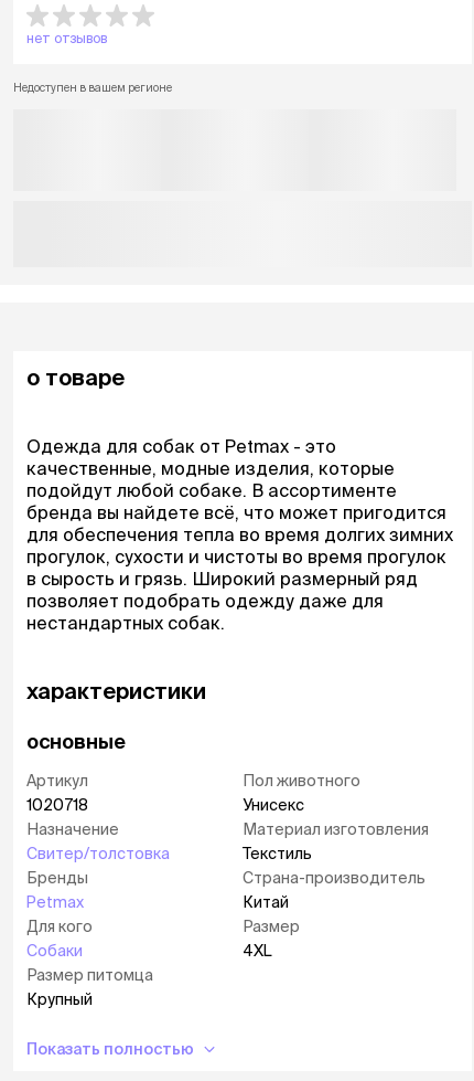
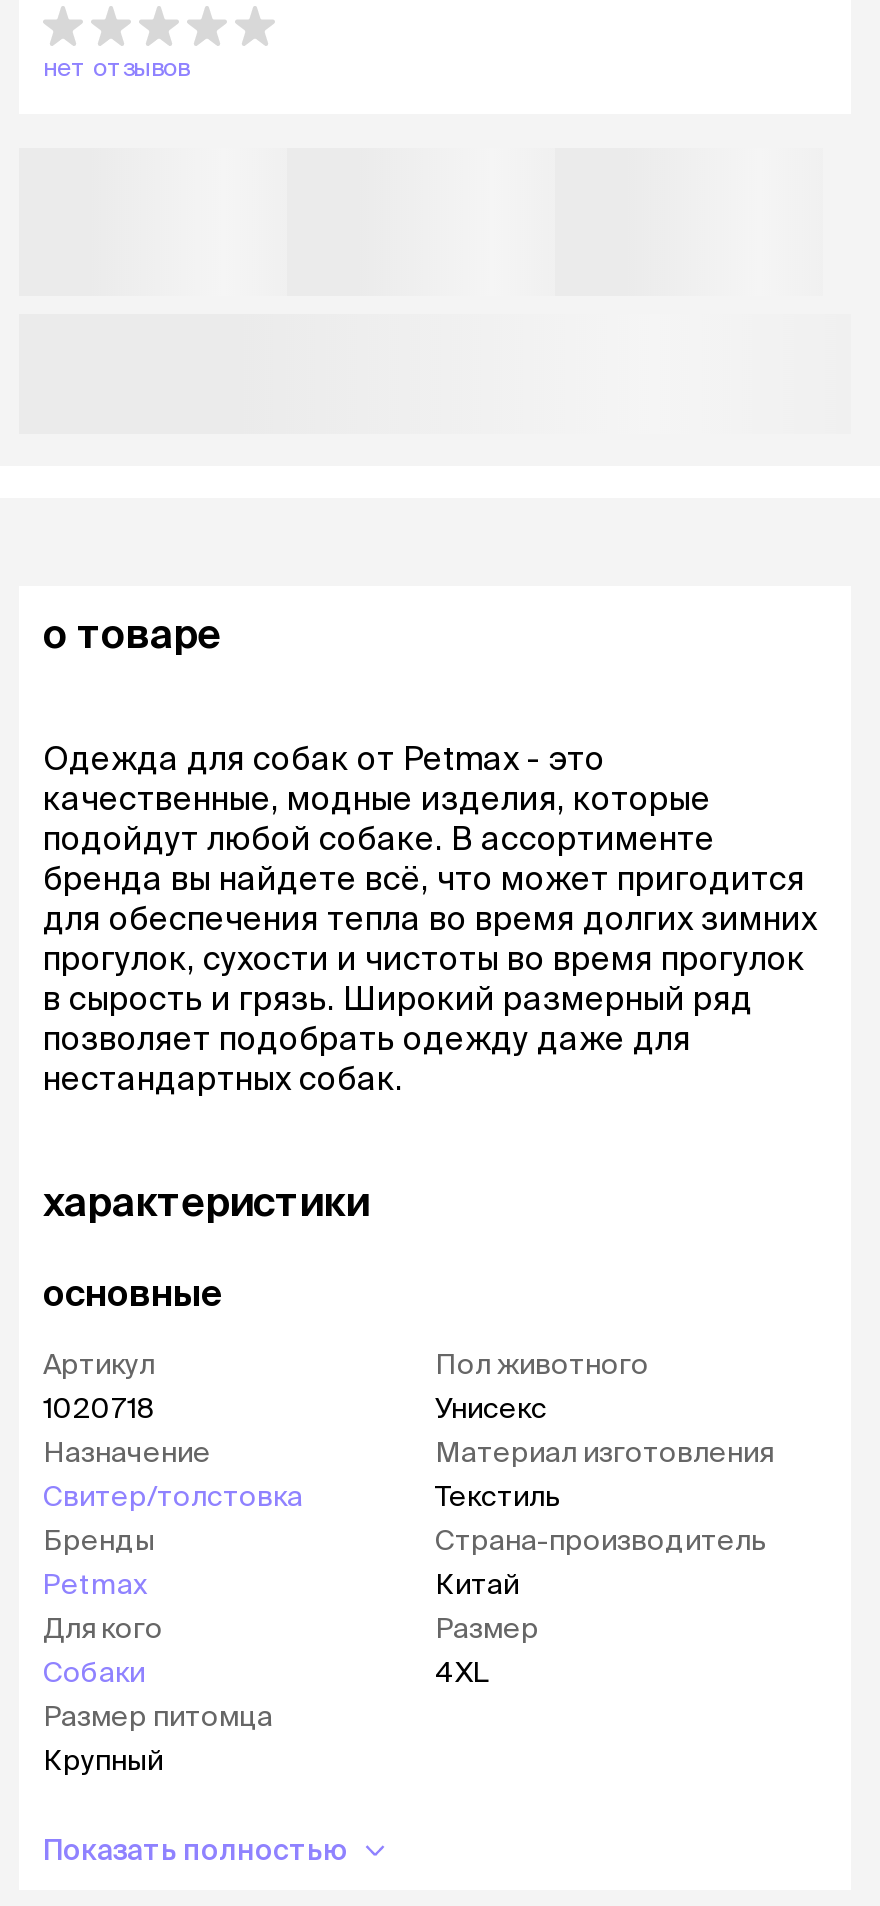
[13,82,172,94] Недоступен в вашем регионе -> none

